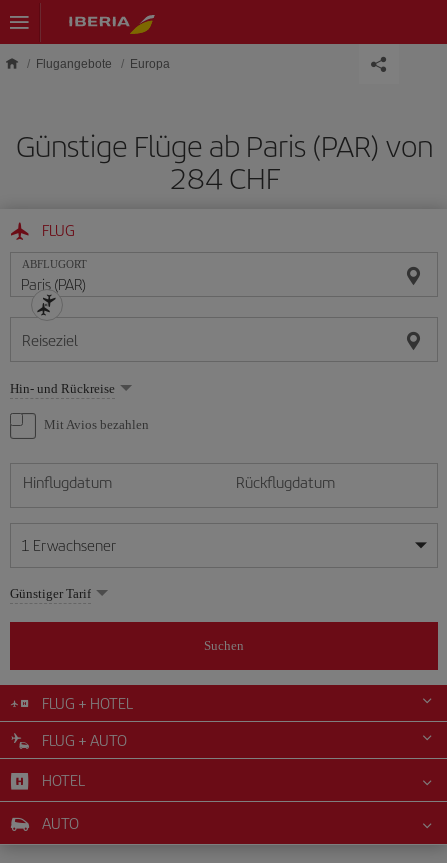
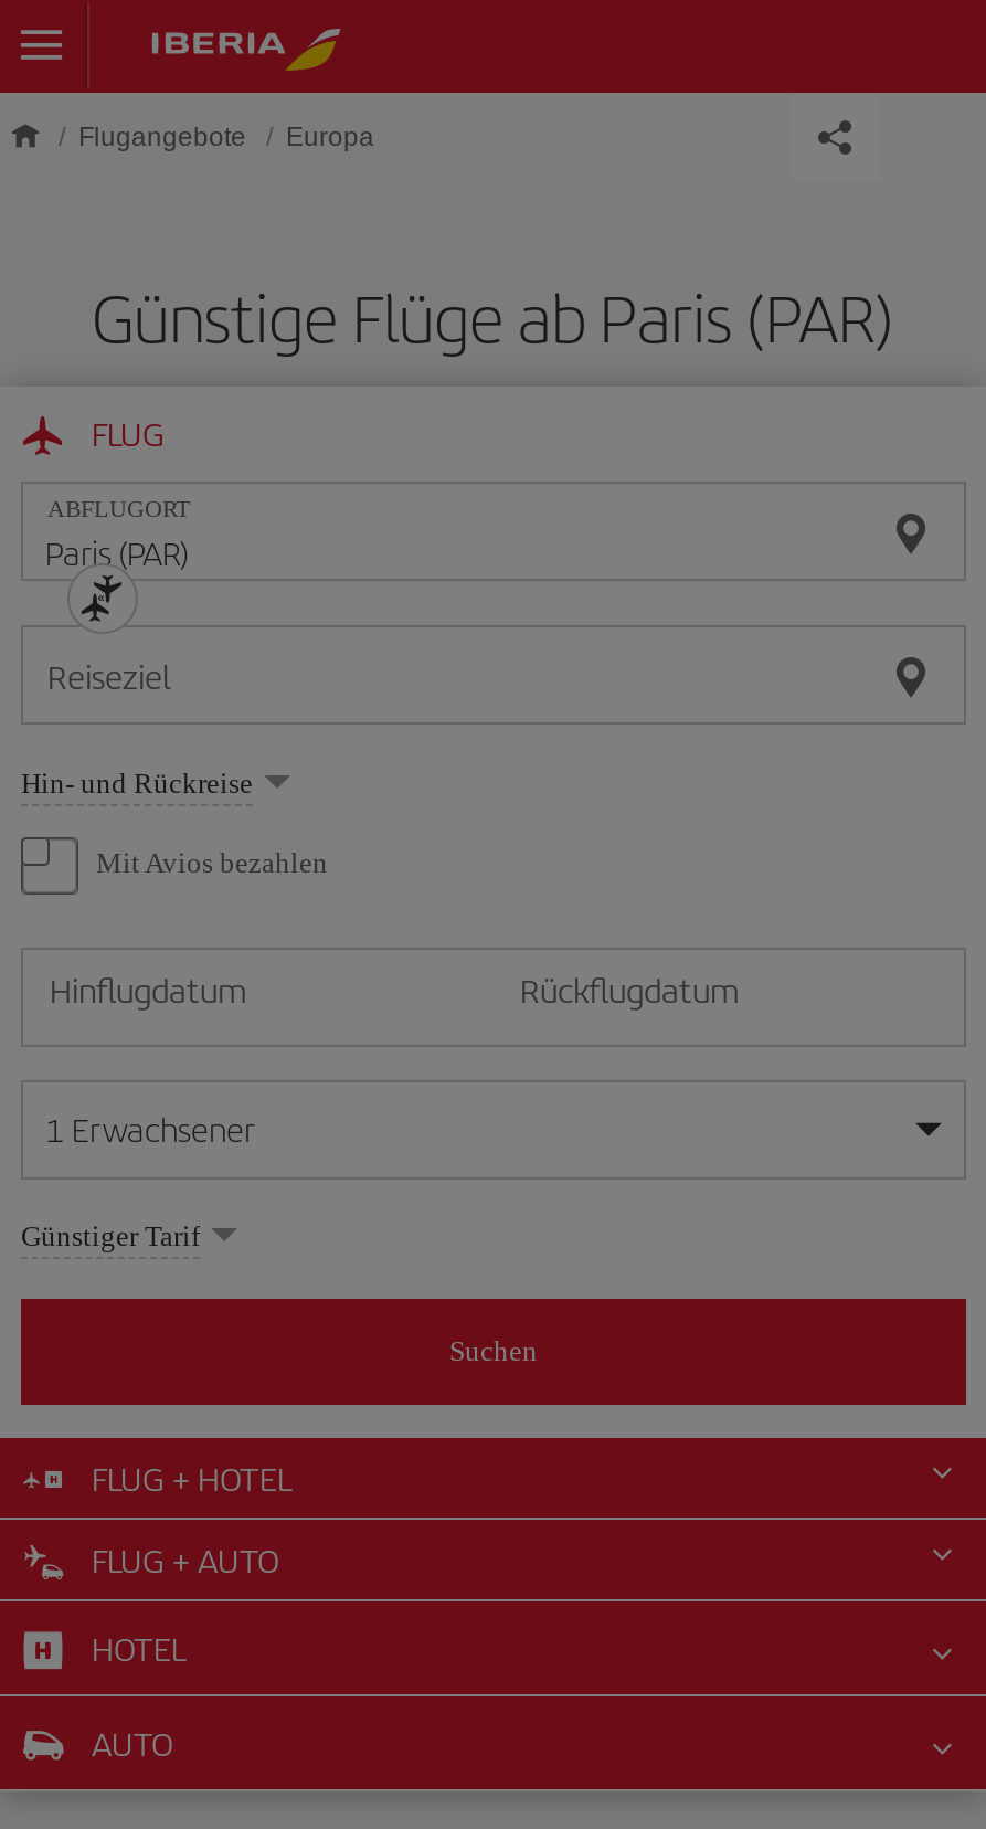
[15,124,432,198] Günstige Flüge ab Paris (PAR) von | 284 CHF -> [92,269,895,362] Günstige Flüge ab Paris (PAR)

